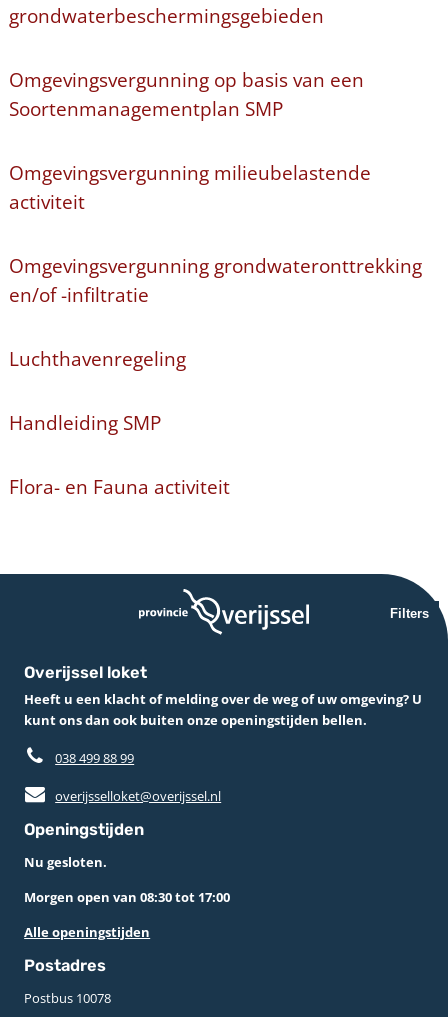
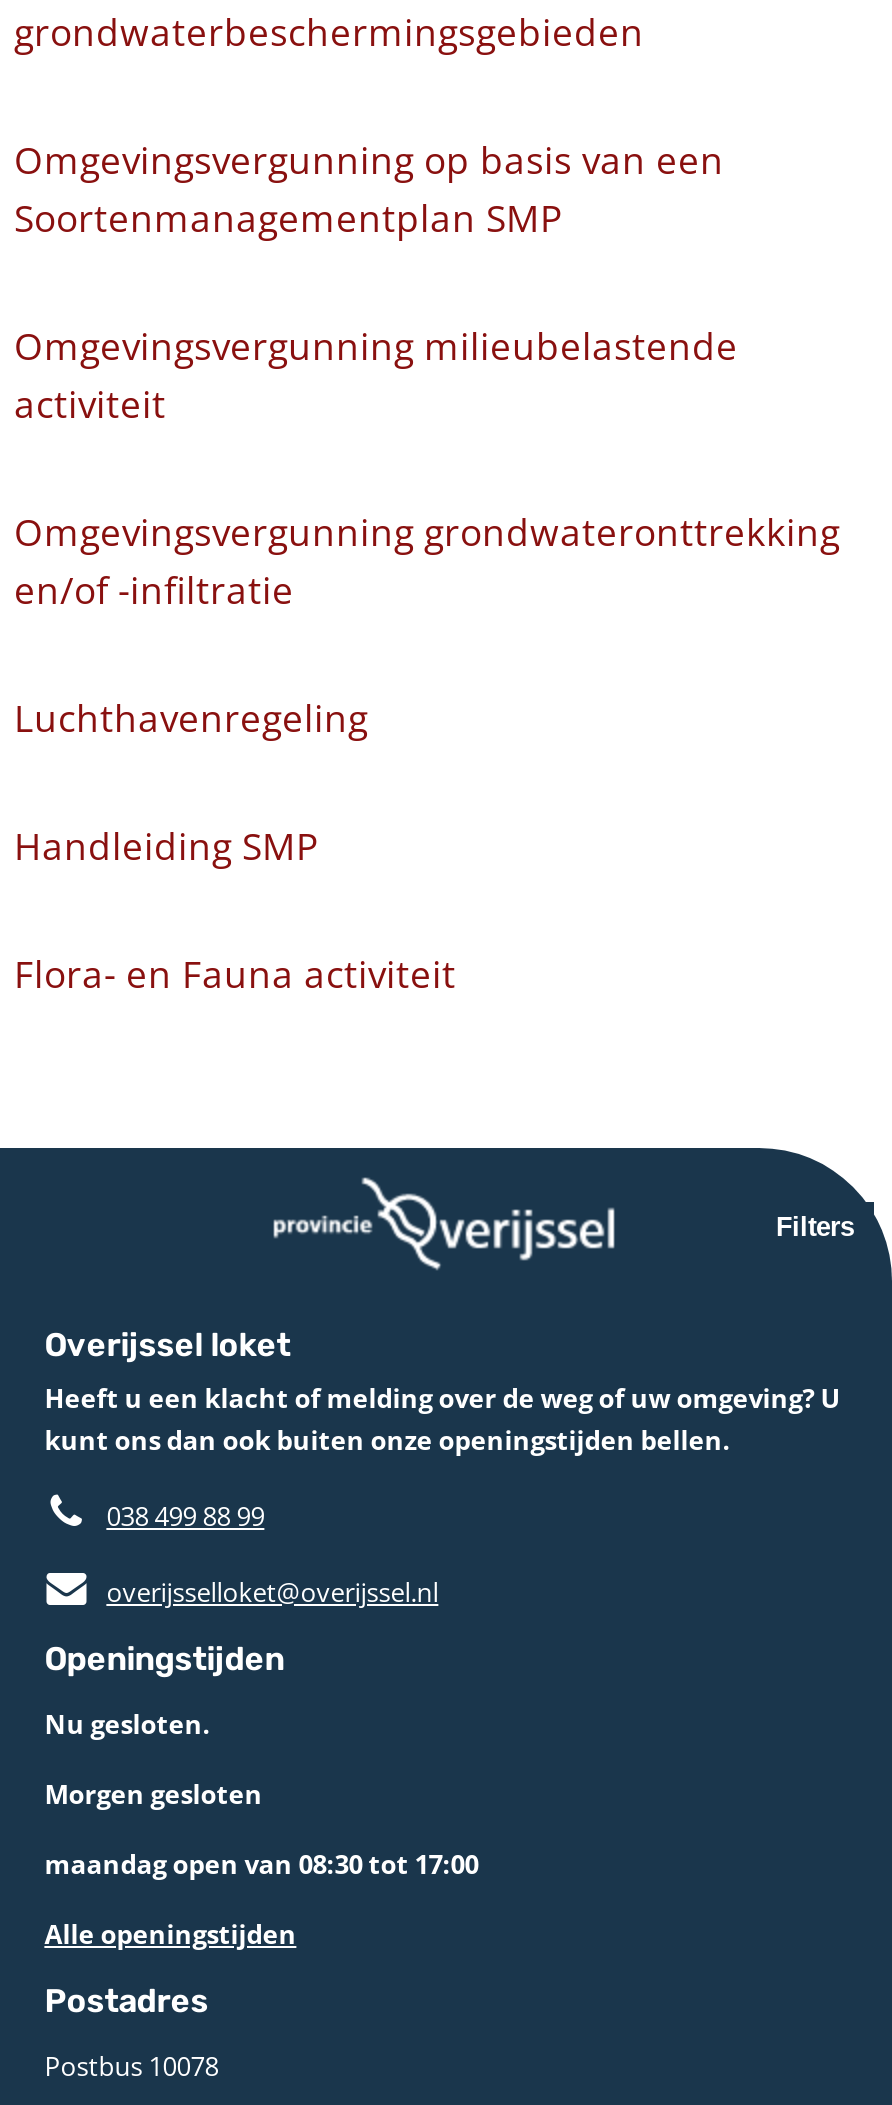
[24,888,230,906] Morgen open van 08:30 tot 17:00 -> [44,1776,478,1882] Morgen gesloten | maandag open van 08:30 tot 17:00

